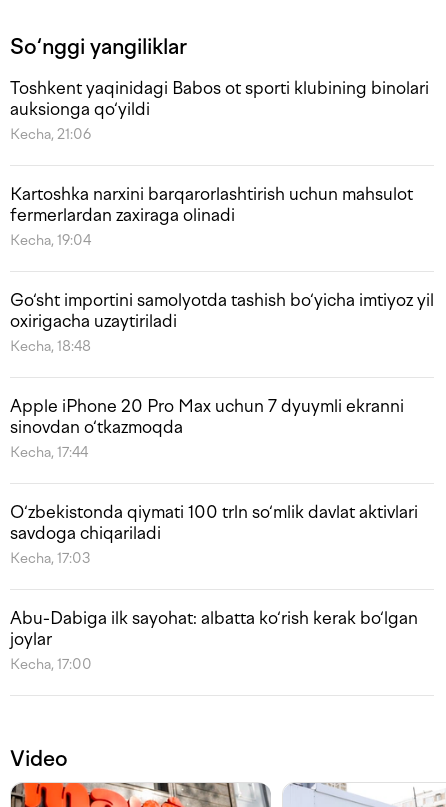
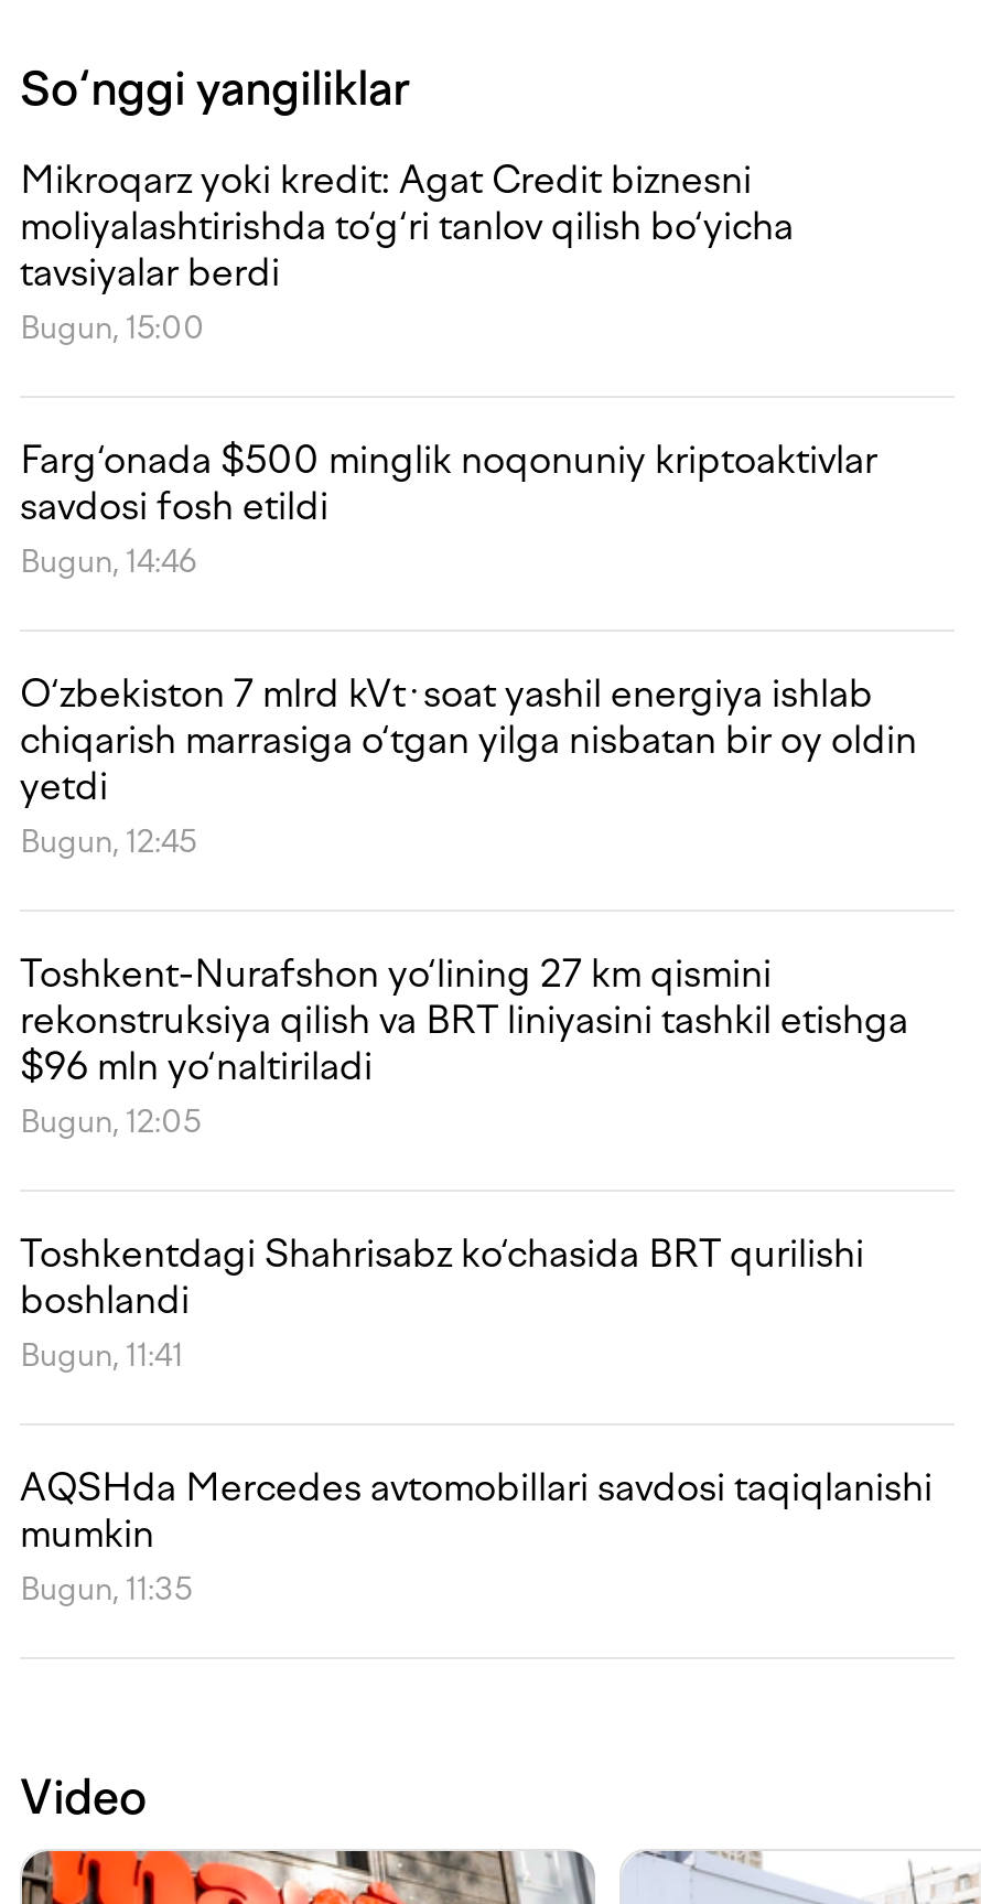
[10,78,429,143] Toshkent yaqinidagi Babos ot sporti klubining binolari | auksionga qo‘yildi | Kecha, 21:06 -> [20,159,794,348] Mikroqarz yoki kredit: Agat Credit biznesni | moliyalashtirishda to‘g‘ri tanlov qilish bo‘yicha | tavsiyalar berdi | Bugun, 15:00
[10,184,413,249] Kartoshka narxini barqarorlashtirish uchun mahsulot | fermerlardan zaxiraga olinadi | Kecha, 19:04 -> [20,439,877,582] Farg‘onada $500 minglik noqonuniy kriptoaktivlar | savdosi fosh etildi | Bugun, 14:46
[10,290,434,355] Go‘sht importini samolyotda tashish bo‘yicha imtiyoz yil | oxirigacha uzaytiriladi | Kecha, 18:48 -> [20,672,917,862] O‘zbekiston 7 mlrd kVt·soat yashil energiya ishlab | chiqarish marrasiga o‘tgan yilga nisbatan bir oy oldin | yetdi | Bugun, 12:45
[10,396,404,461] Apple iPhone 20 Pro Max uchun 7 dyuymli ekranni | sinovdan o‘tkazmoqda | Kecha, 17:44 -> [20,952,908,1142] Toshkent-Nurafshon yo‘lining 27 km qismini | rekonstruksiya qilish va BRT liniyasini tashkil etishga | $96 mln yo‘naltiriladi | Bugun, 12:05
[10,502,418,567] O‘zbekistonda qiymati 100 trln so‘mlik davlat aktivlari | savdoga chiqariladi | Kecha, 17:03 -> [20,1232,864,1376] Toshkentdagi Shahrisabz ko‘chasida BRT qurilishi | boshlandi | Bugun, 11:41
[10,608,418,673] Abu-Dabiga ilk sayohat: albatta ko‘rish kerak bo‘lgan | joylar | Kecha, 17:00 -> [20,1466,933,1609] AQSHda Mercedes avtomobillari savdosi taqiqlanishi | mumkin | Bugun, 11:35

